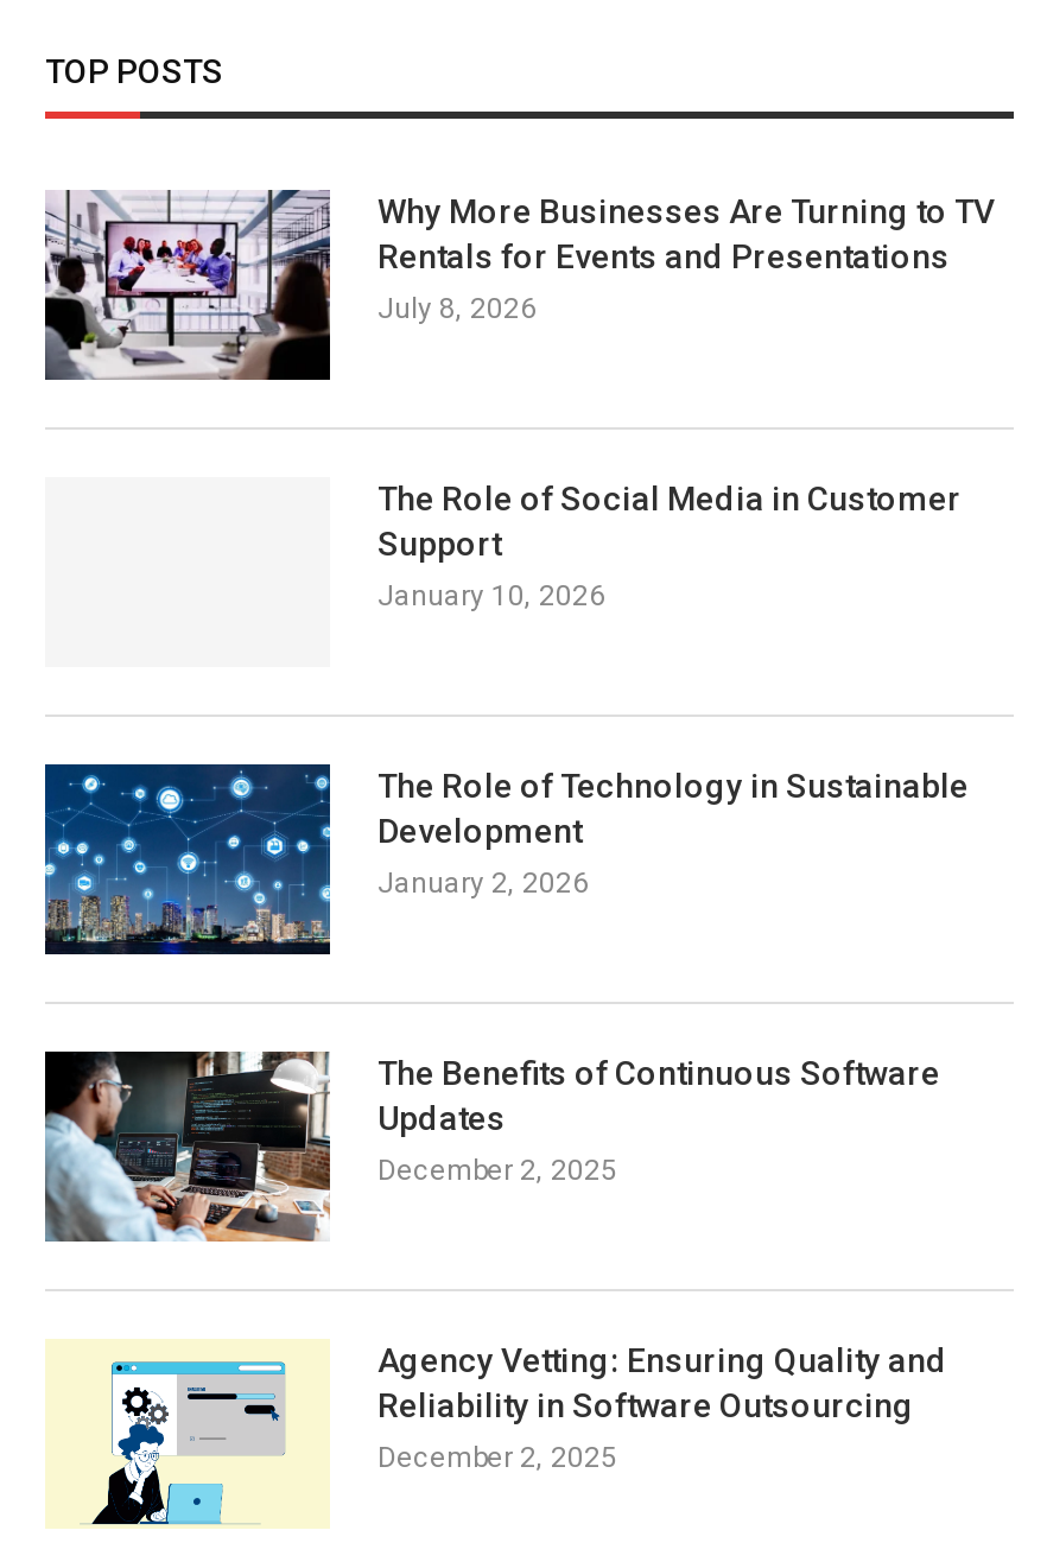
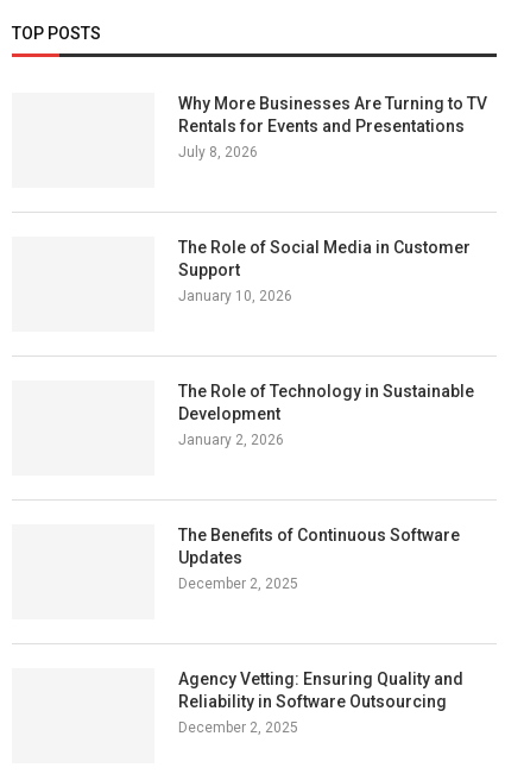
[43,188,332,382] [image] -> none
[43,762,332,957] [image] -> none
[43,1049,332,1244] [image] -> none
[47,1341,328,1529] [image] -> none

